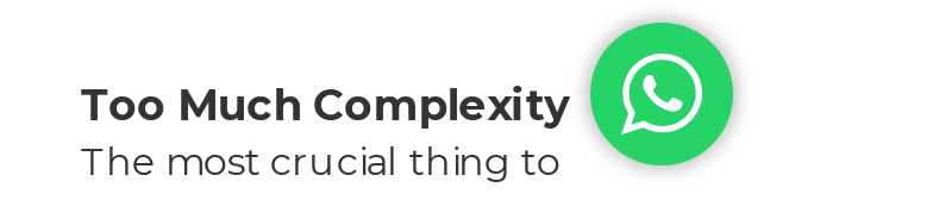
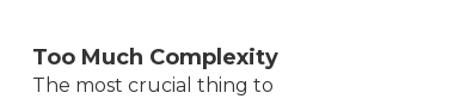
[586,18,738,173] [image] -> none

